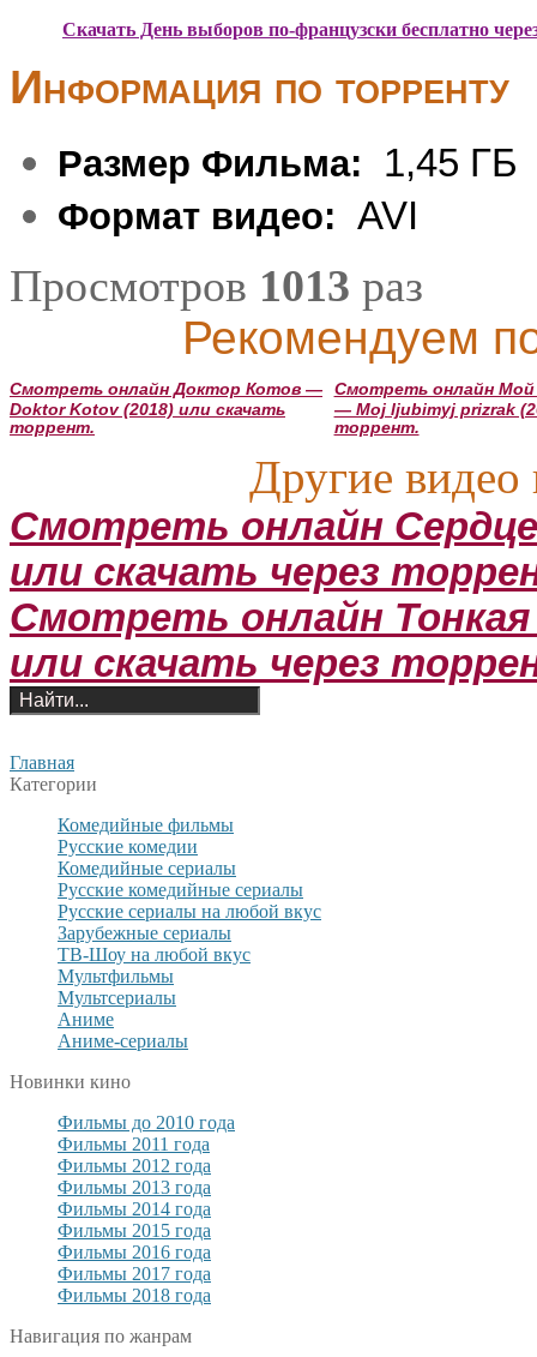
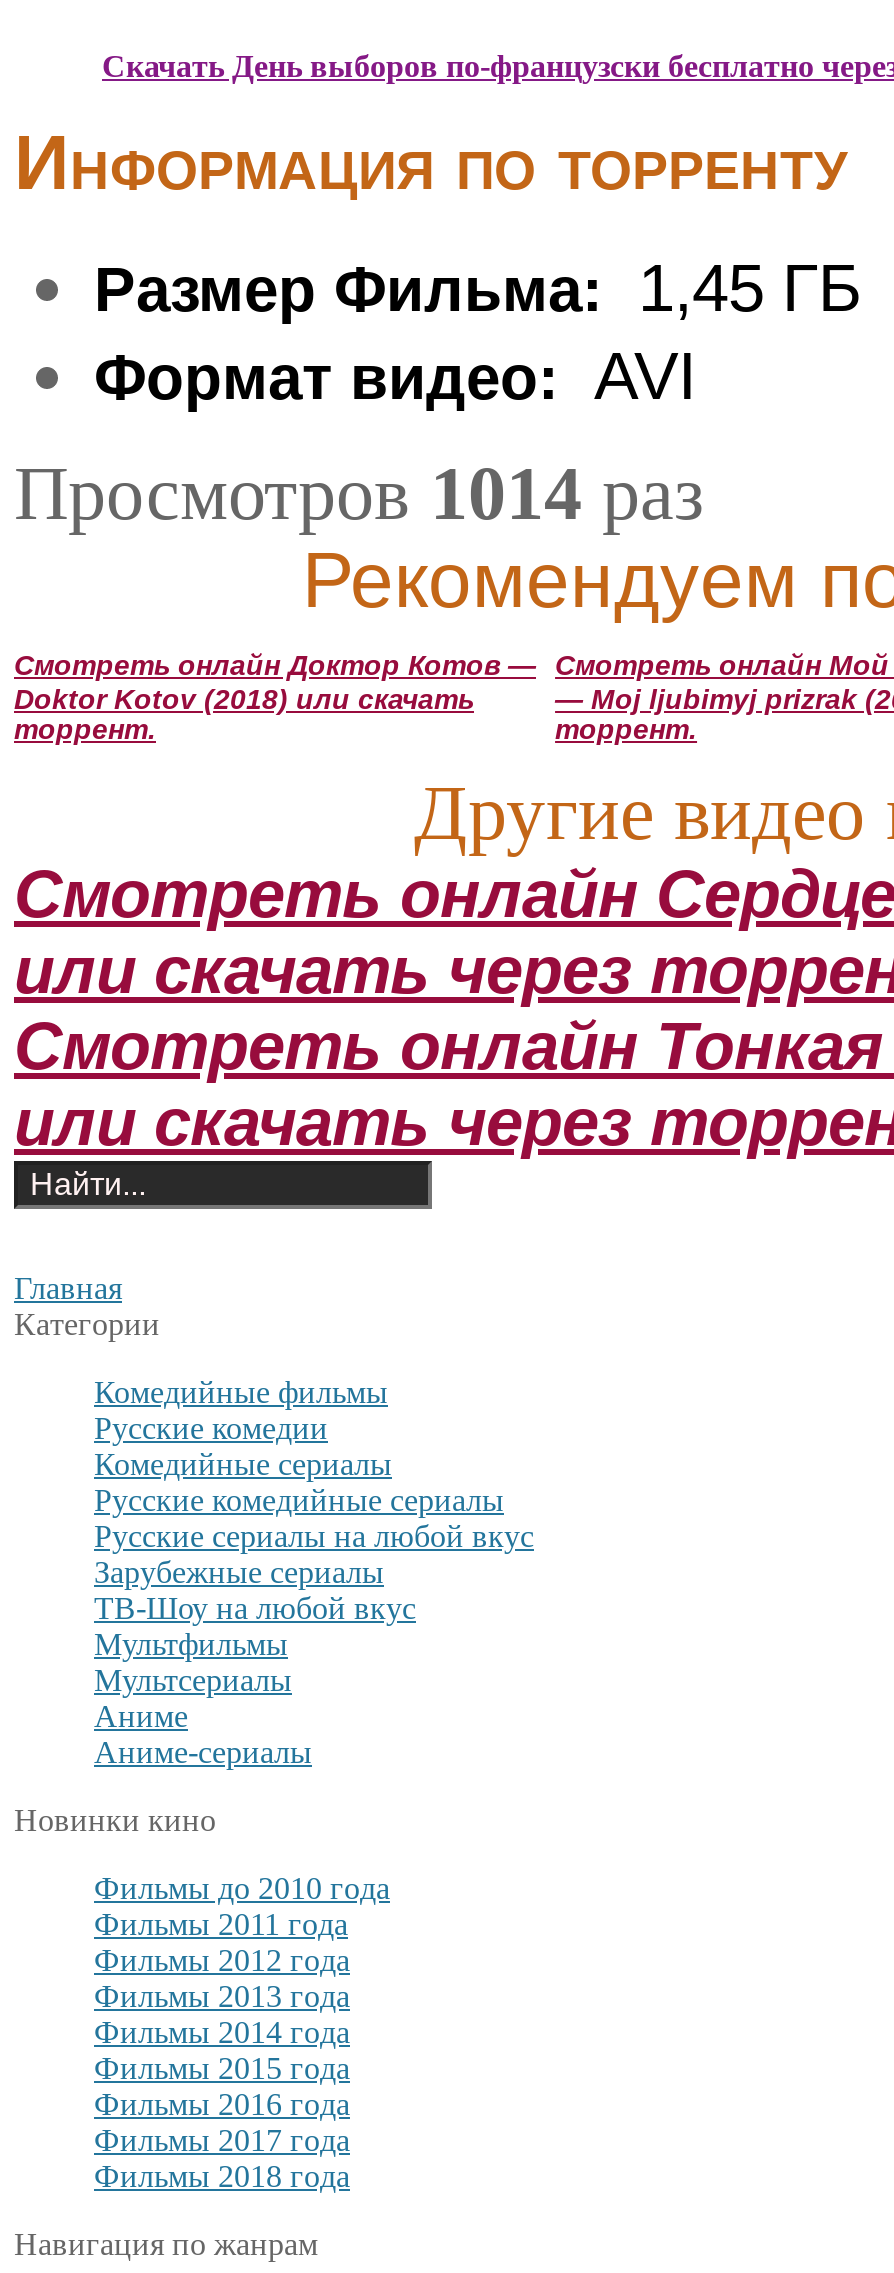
[10,260,423,311] Просмотров 1013 раз -> [14,451,704,535] Просмотров 1014 раз

